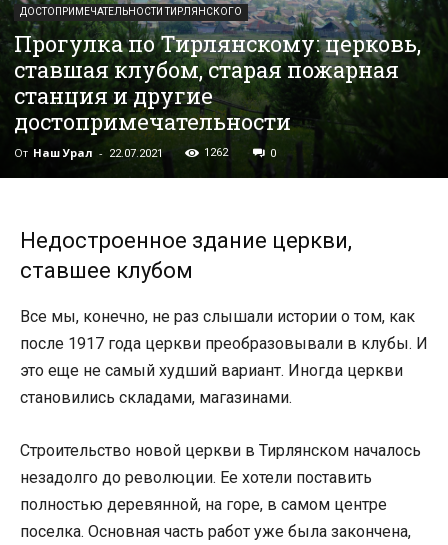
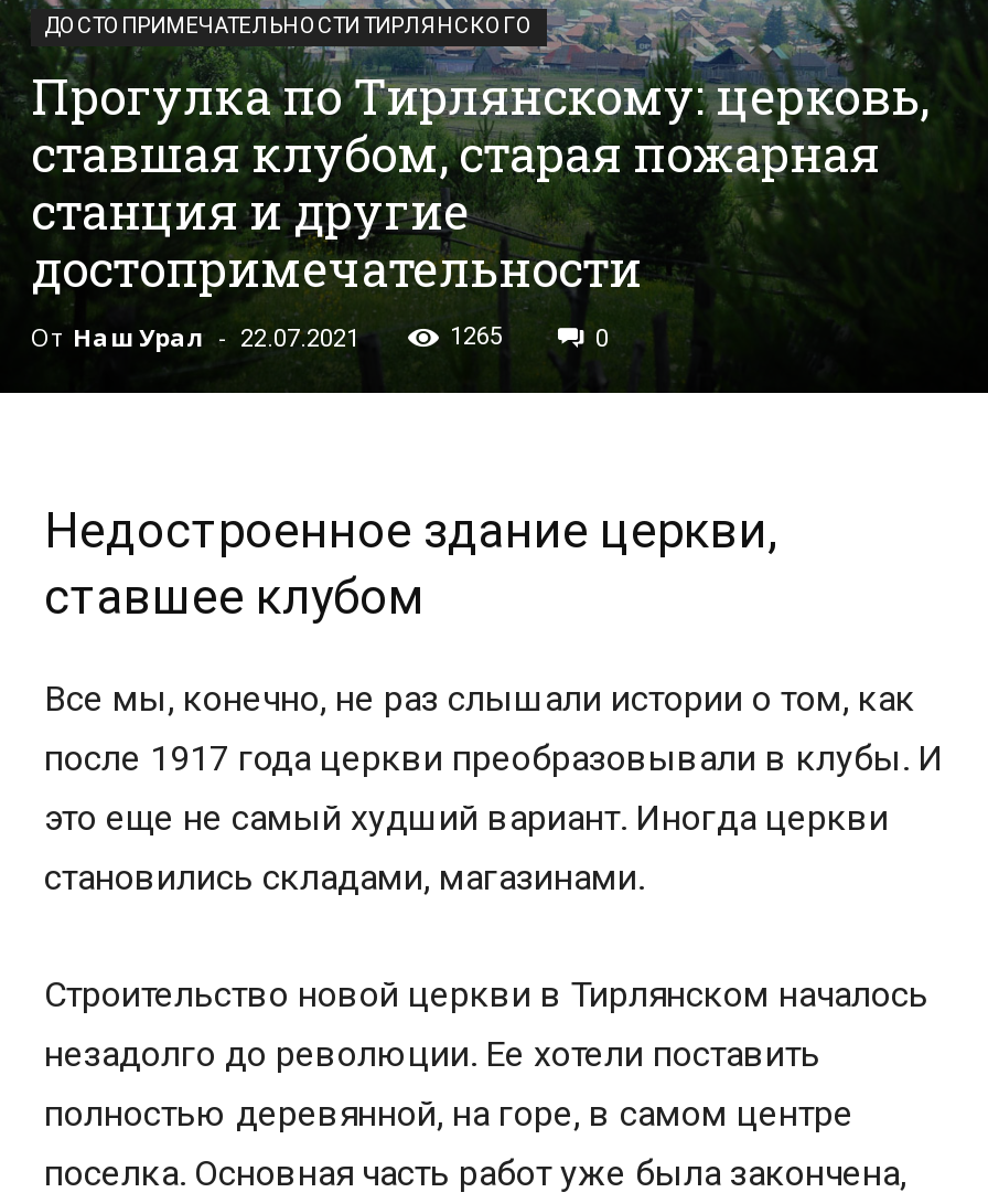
[204,146,228,159] 1262 -> [450,323,503,352] 1265

